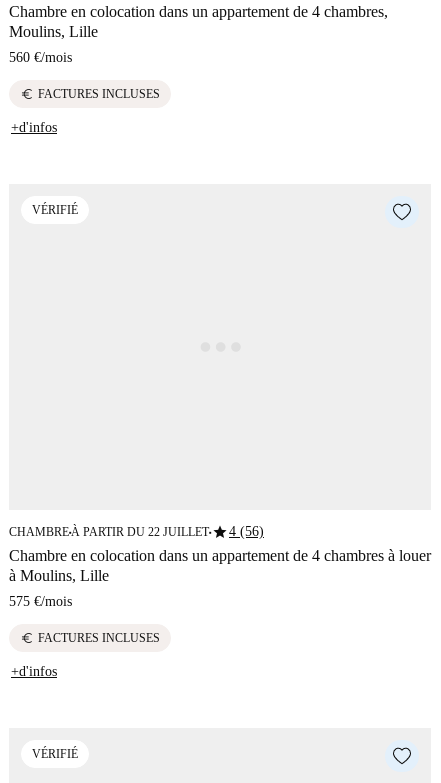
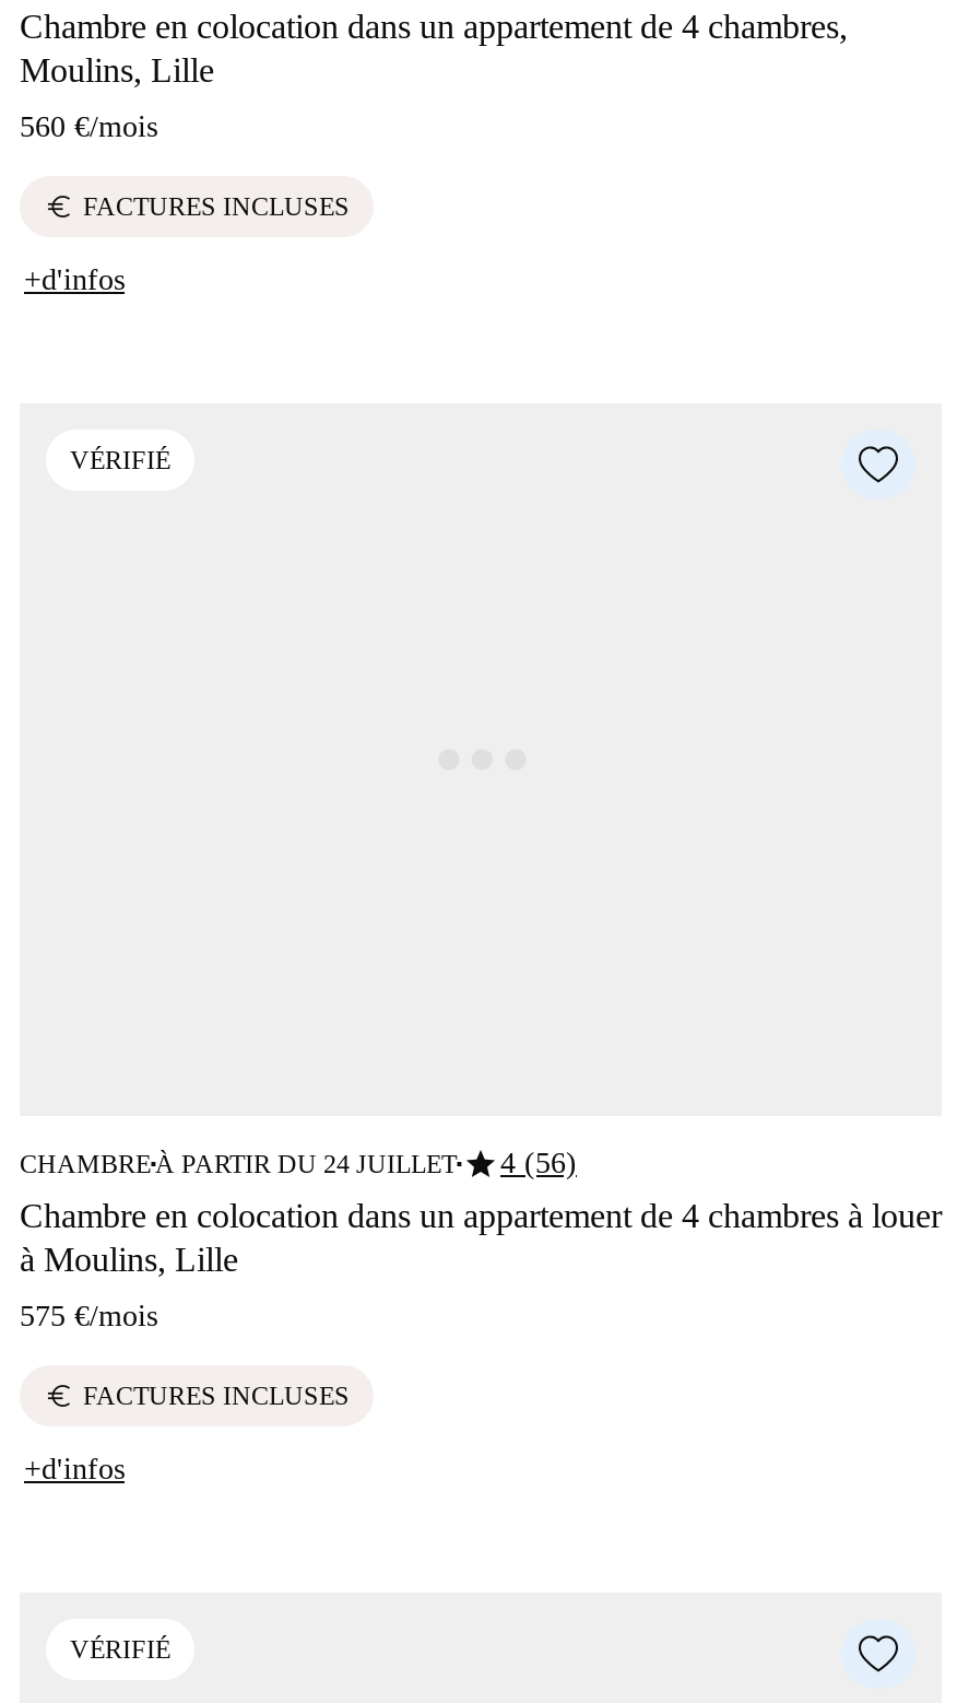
[9,521,264,543] CHAMBRE À PARTIR DU 22 JUILLET star4 (56) -> [20,1140,577,1188] CHAMBRE À PARTIR DU 24 JUILLET star4 (56)

